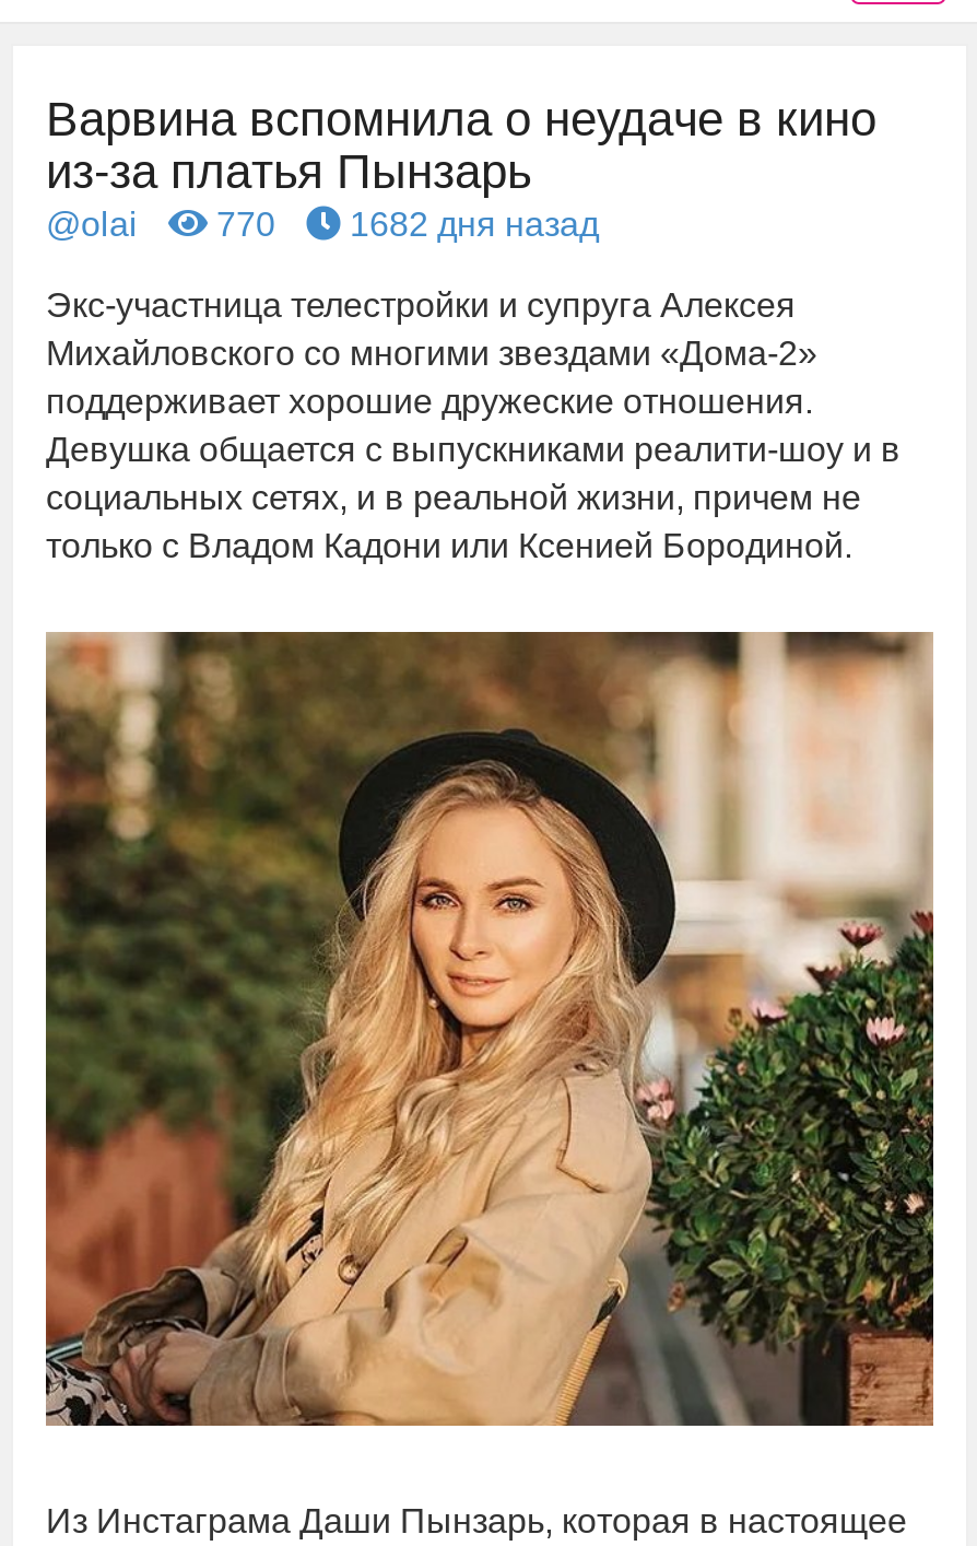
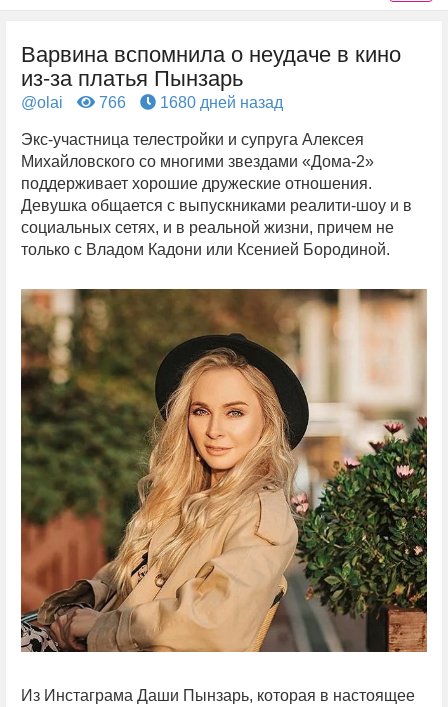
[208,206,275,243] 770 -> [95,94,126,111] 766
[341,206,599,243] 1682 дня назад -> [156,94,283,111] 1680 дней назад

